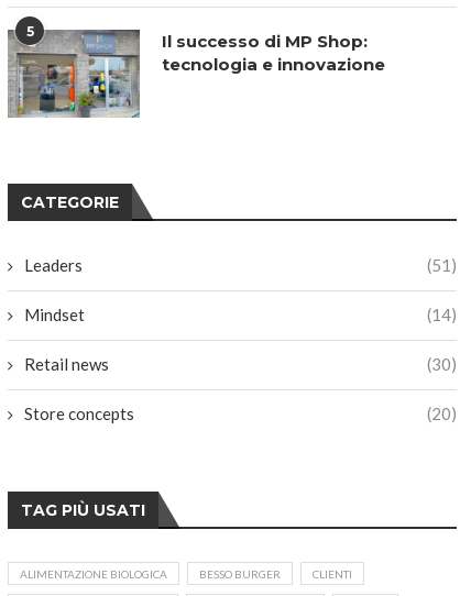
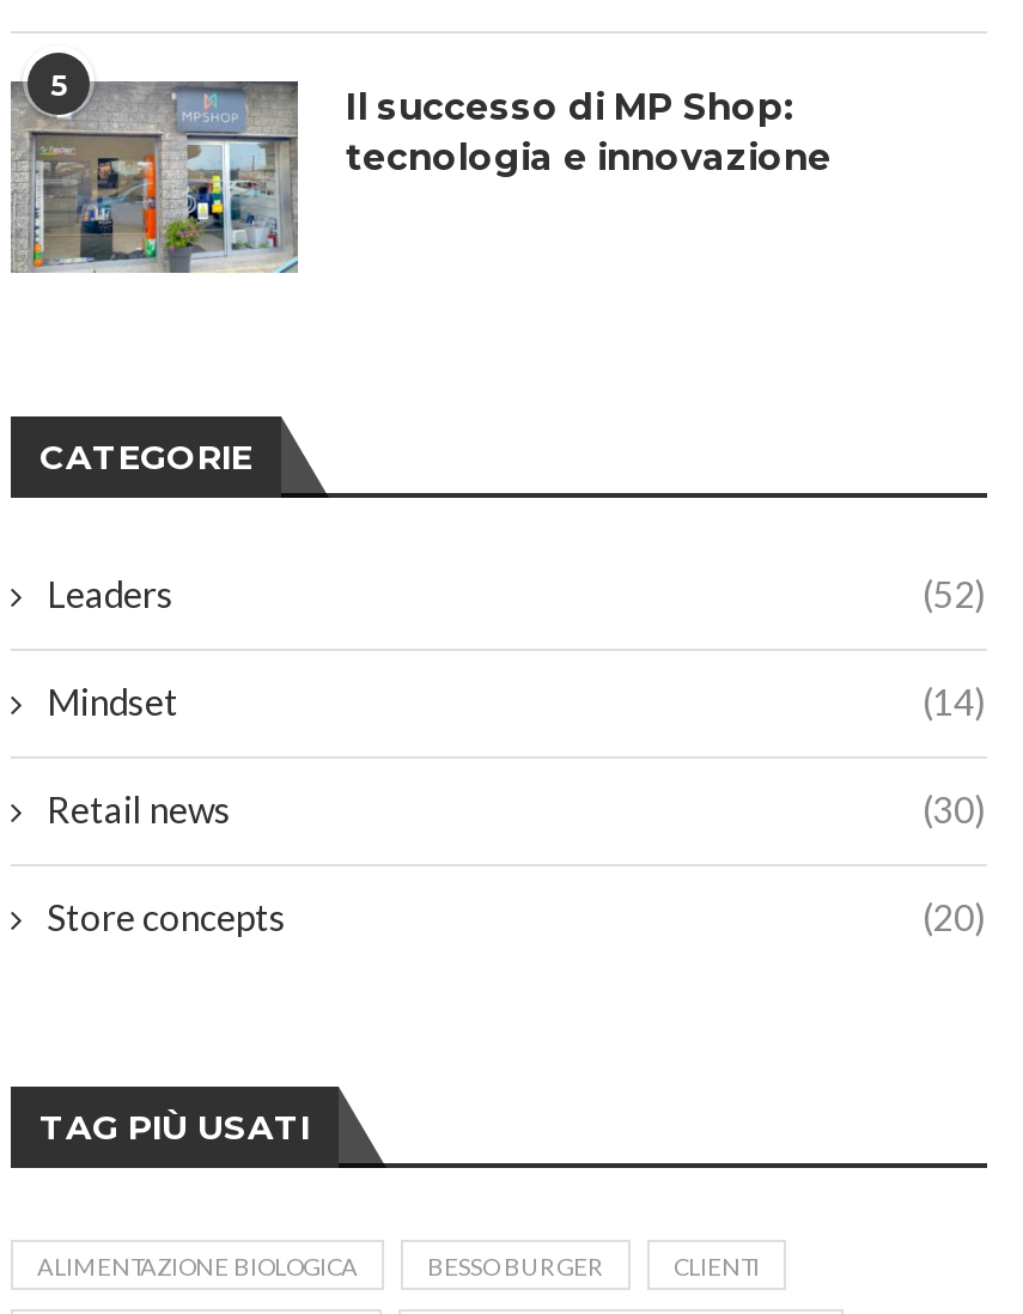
[427,255,457,275] (51) -> [922,573,987,616] (52)

